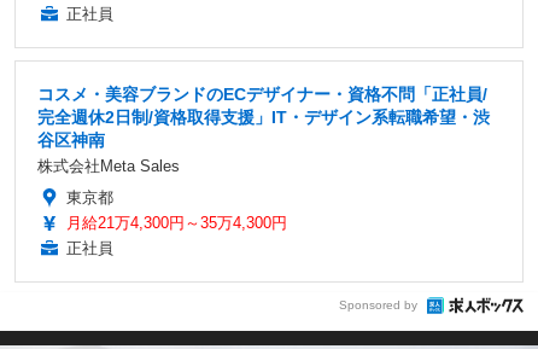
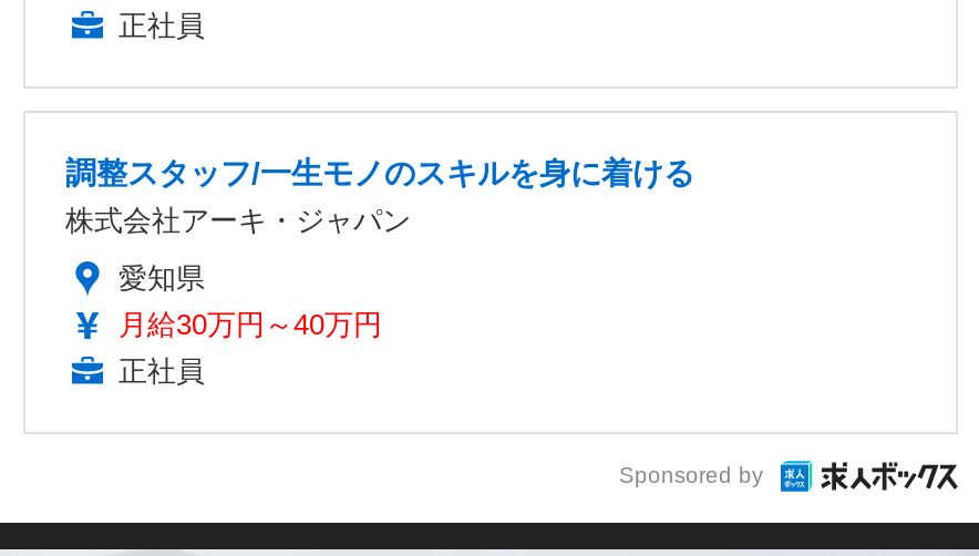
[37,84,490,175] コスメ・美容ブランドのECデザイナー・資格不問「正社員/ | 完全週休2日制/資格取得支援」IT・デザイン系転職希望・渋 | 谷区神南 | 株式会社Meta Sales -> [65,154,694,236] 調整スタッフ/一生モノのスキルを身に着ける | 株式会社アーキ・ジャパン
[66,188,287,231] 東京都 | 月給21万4,300円～35万4,300円 -> [118,261,382,340] 愛知県 | 月給30万円～40万円

